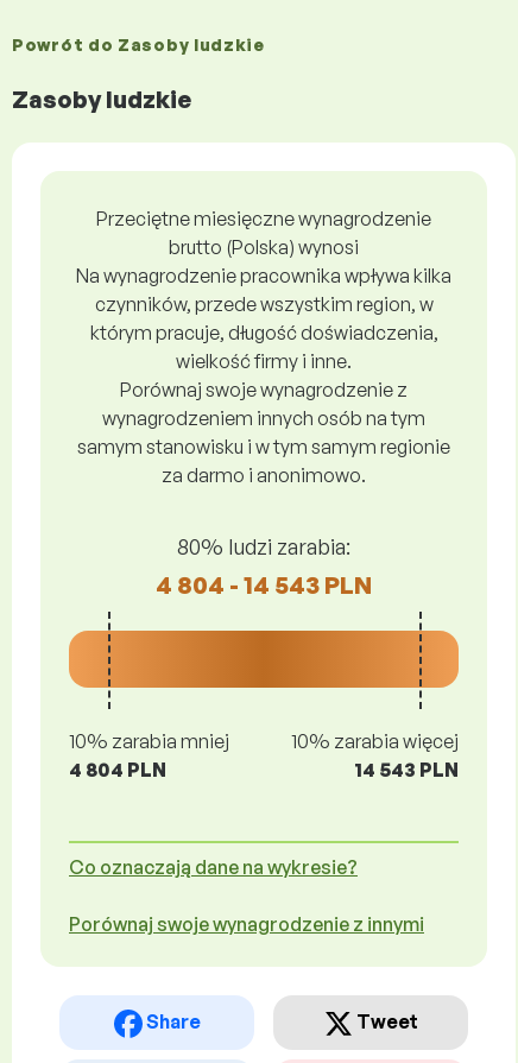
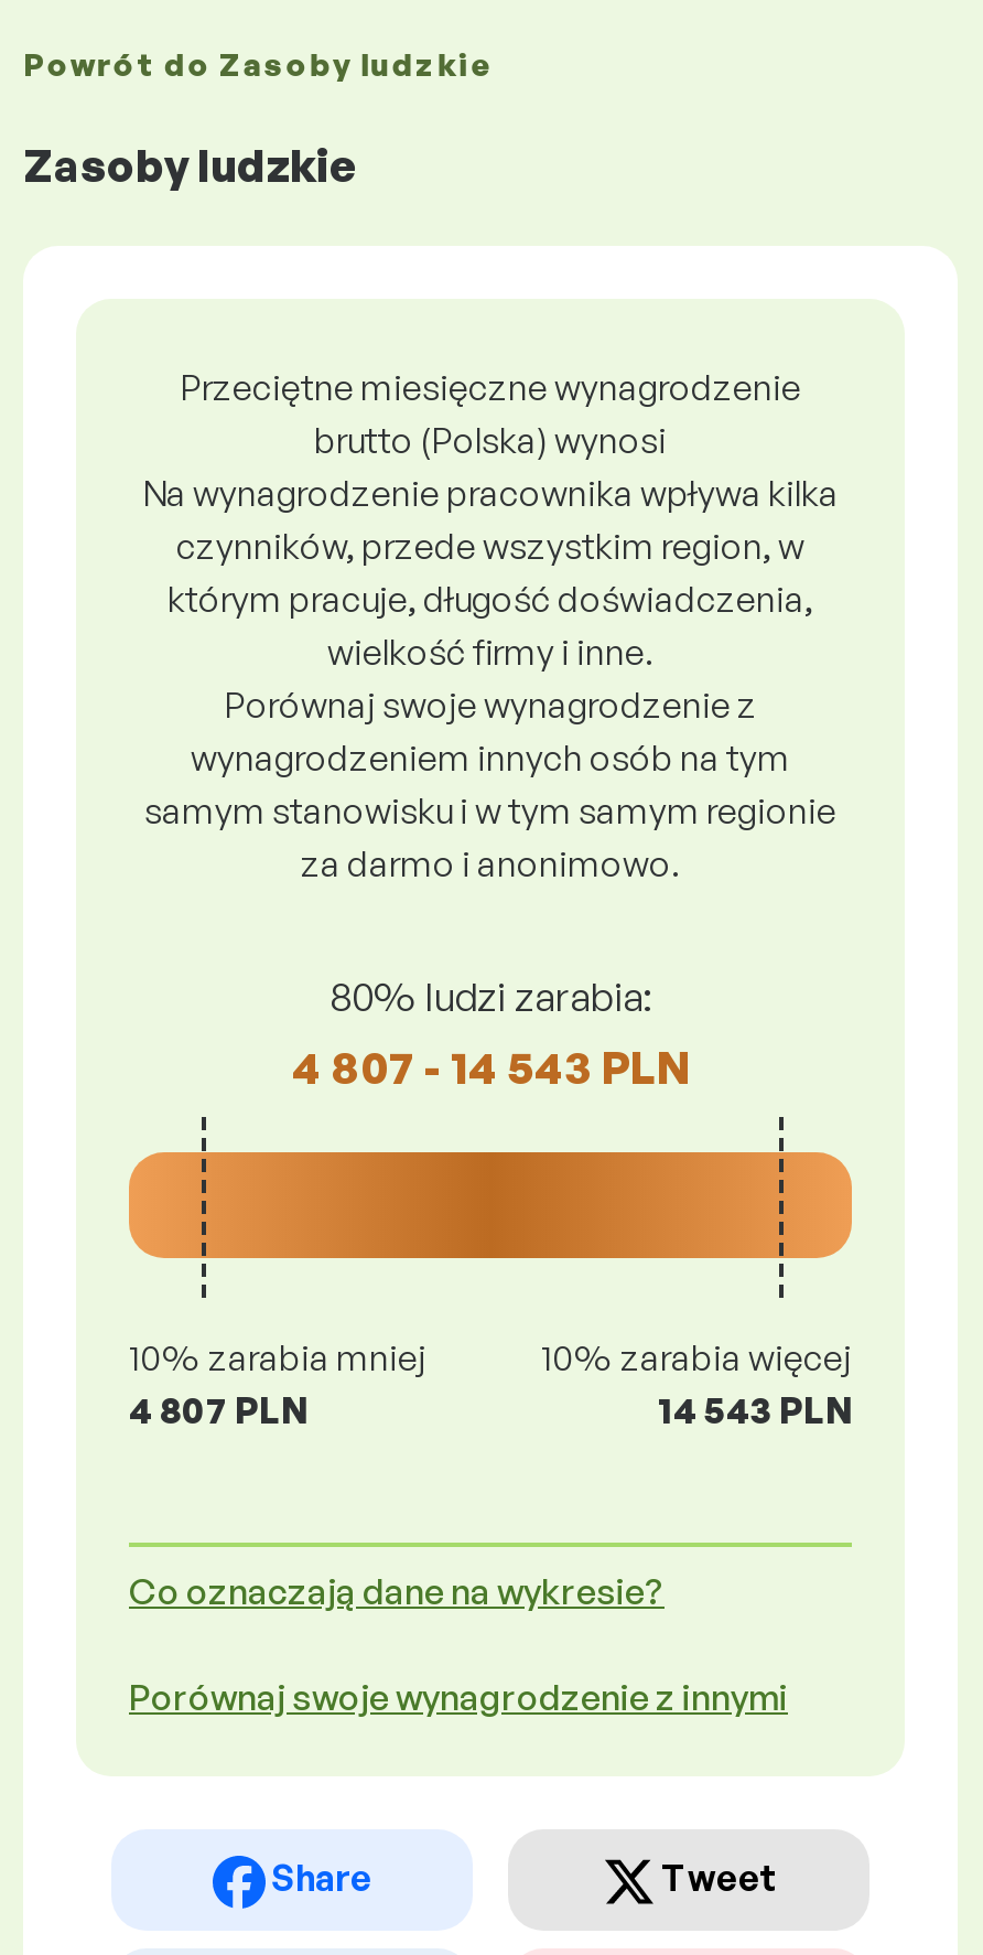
[156,570,372,599] 4 804 - 14 543 PLN -> [292,1039,689,1094] 4 807 - 14 543 PLN
[69,758,166,782] 4 804 PLN -> [129,1388,307,1432] 4 807 PLN

